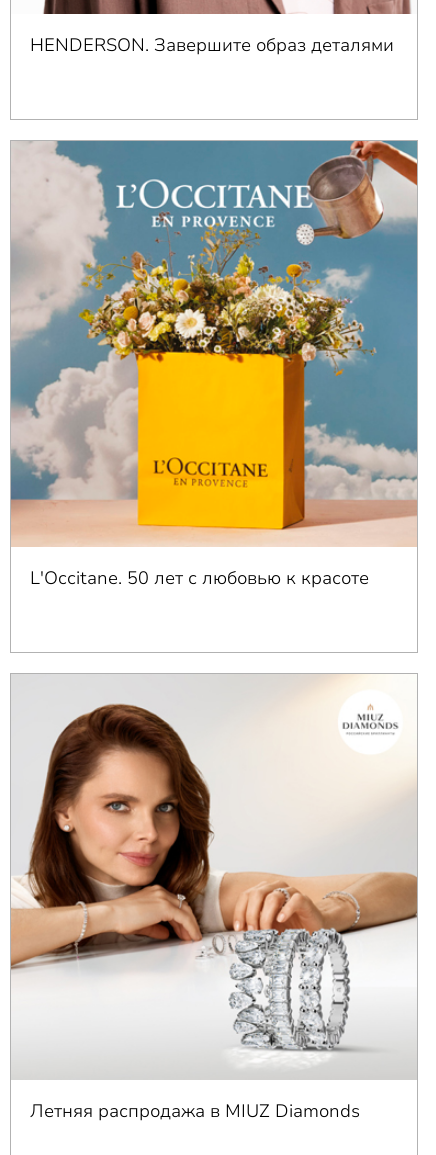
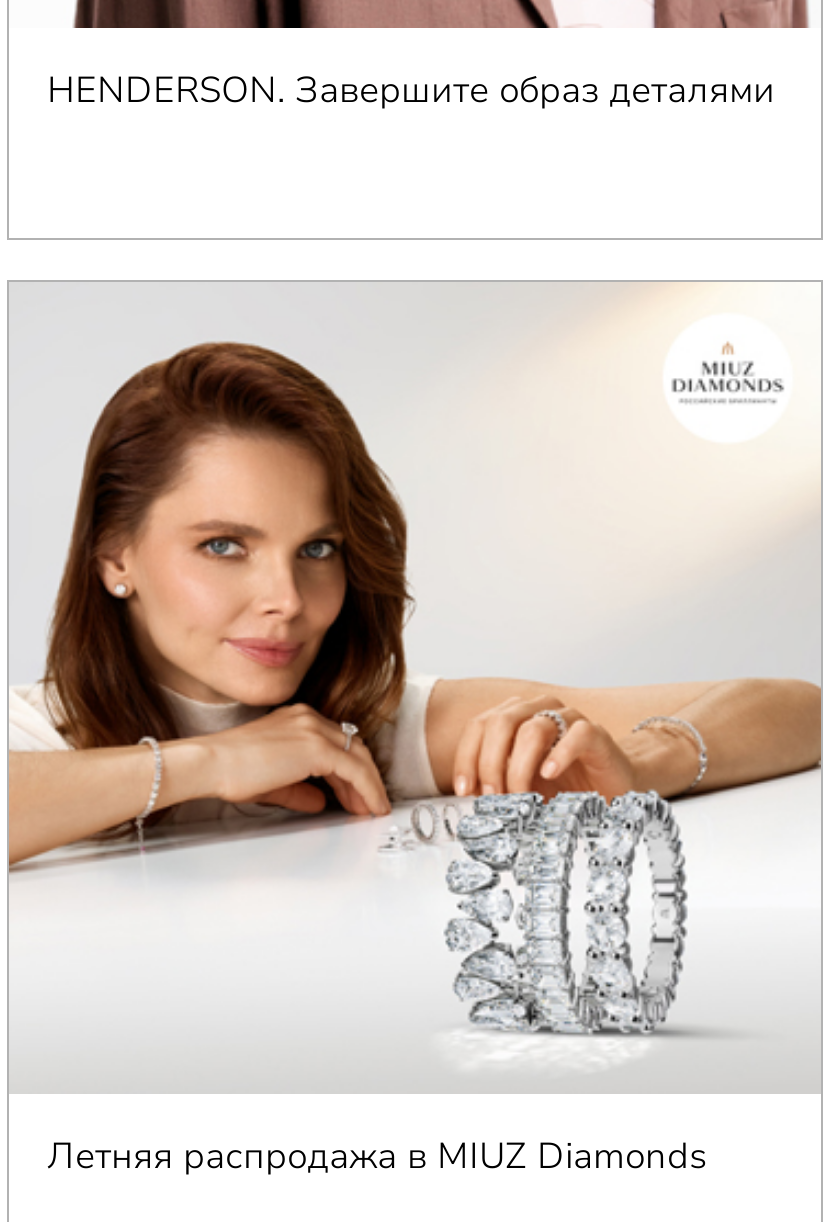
[10,140,418,590] [image] | L'Occitane. 50 лет с любовью к красоте -> none

